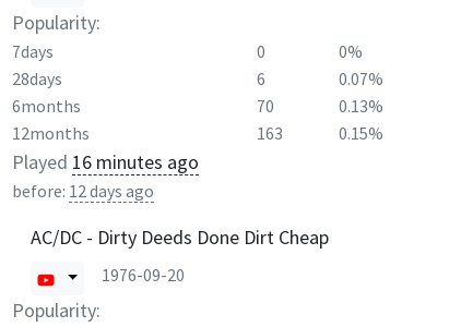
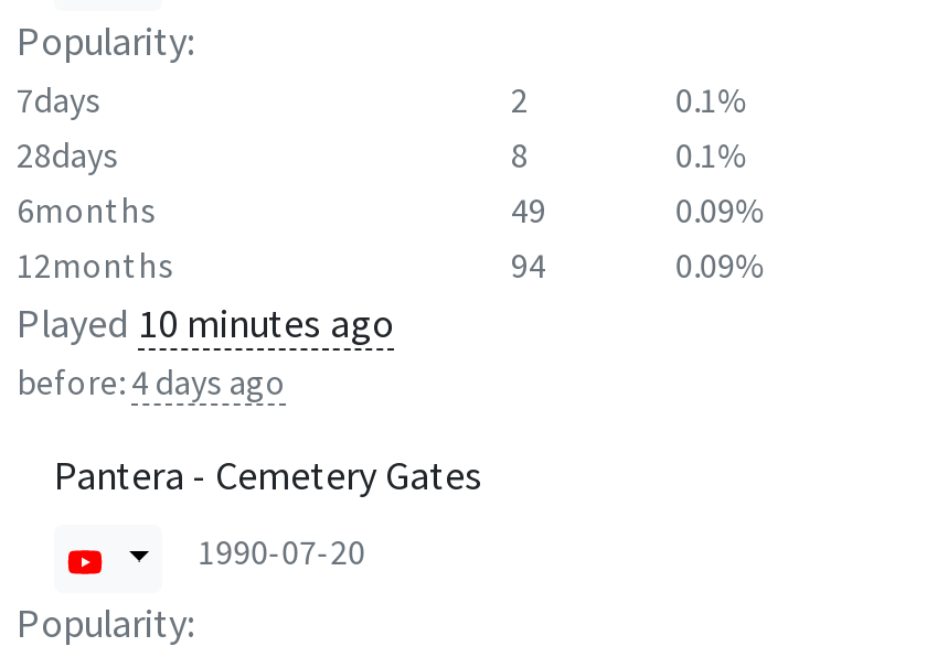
[257,41,265,62] 0 -> [511,78,529,120] 2
[338,41,362,62] 0% -> [676,78,749,120] 0.1%
[257,68,265,89] 6 -> [511,134,529,175] 8
[338,68,383,89] 0.07% -> [676,134,749,175] 0.1%
[257,95,274,116] 70 -> [511,189,546,231] 49
[338,95,383,116] 0.13% -> [676,189,766,231] 0.09%
[12,123,383,201] 163 | 0.15% | Played 16 minutes ago | before: 12 days ago -> [17,244,766,403] 94 | 0.09% | Played 10 minutes ago | before: 4 days ago
[31,224,329,249] AC/DC - Dirty Deeds Done Dirt Cheap -> [54,449,482,500] Pantera - Cemetery Gates
[102,264,185,285] 1976-09-20 -> [198,530,366,572] 1990-07-20

